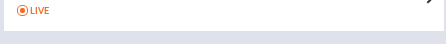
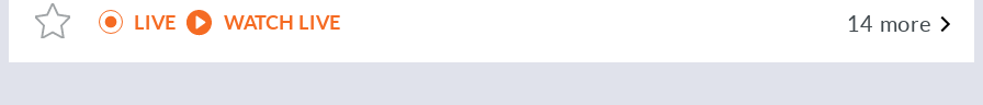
none -> [224,7,930,37] WATCH LIVE | 14 more

